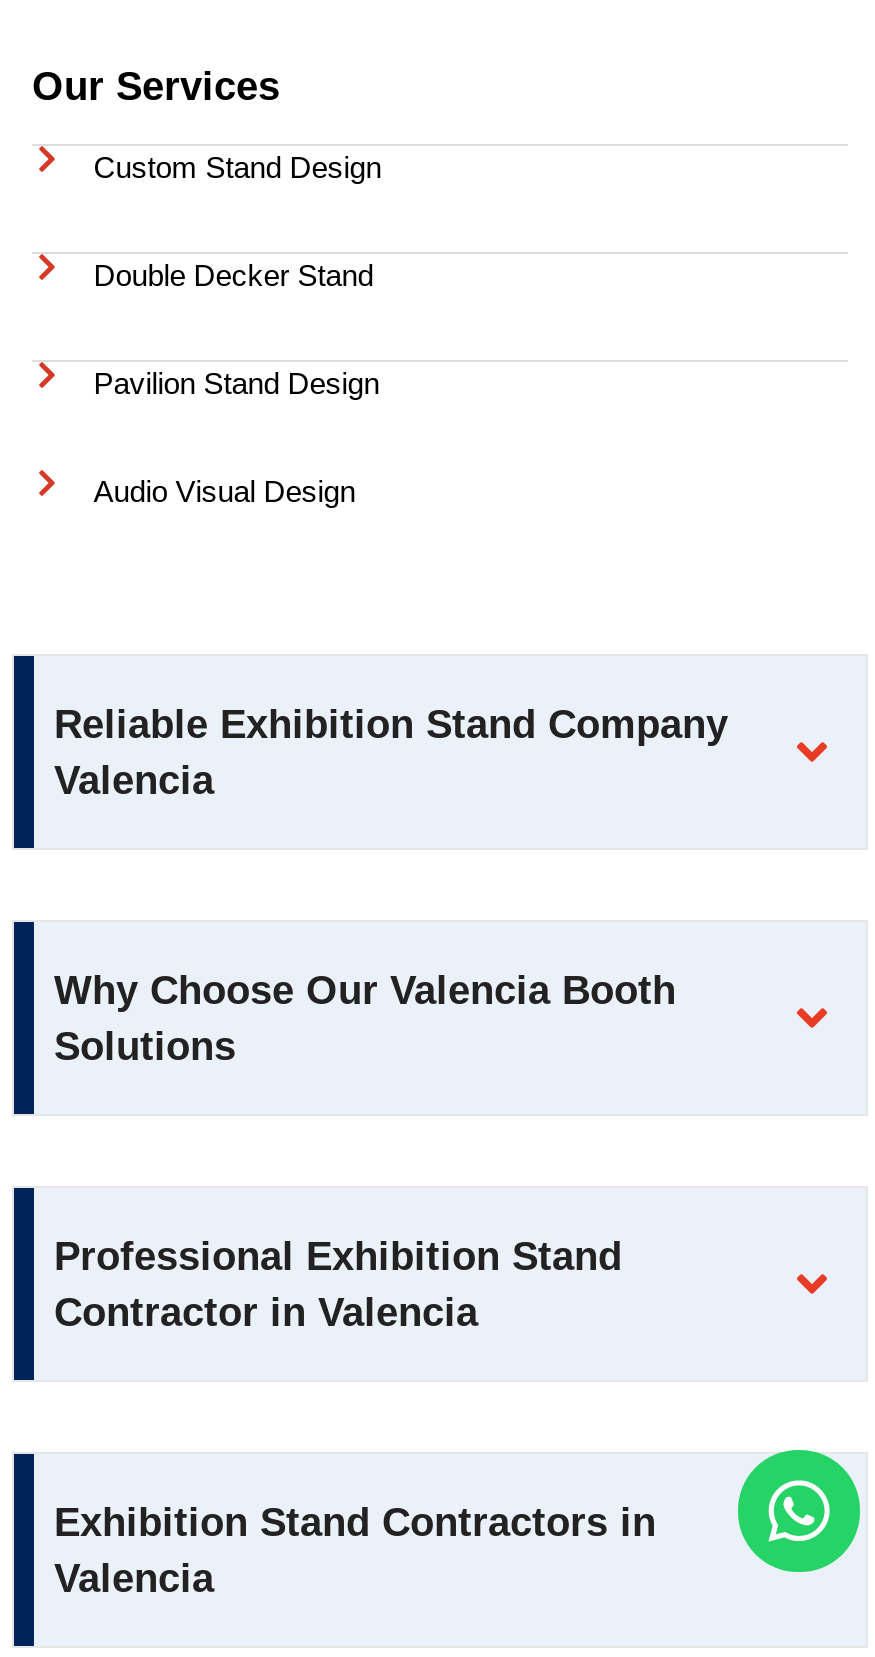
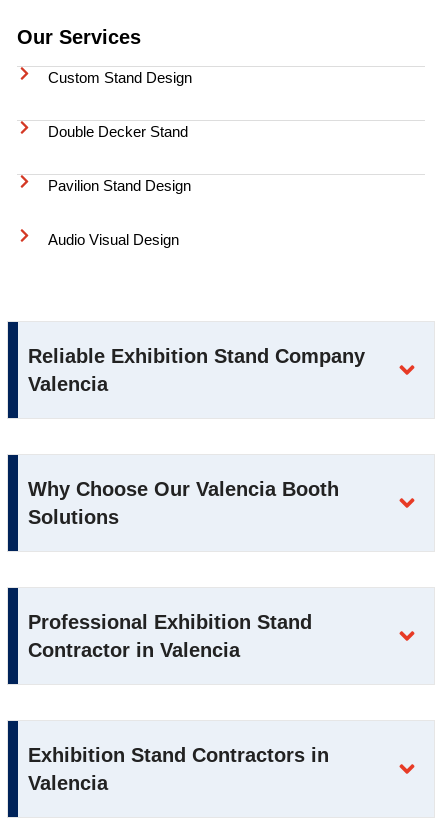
[736,1447,862,1575] [image] -> none

